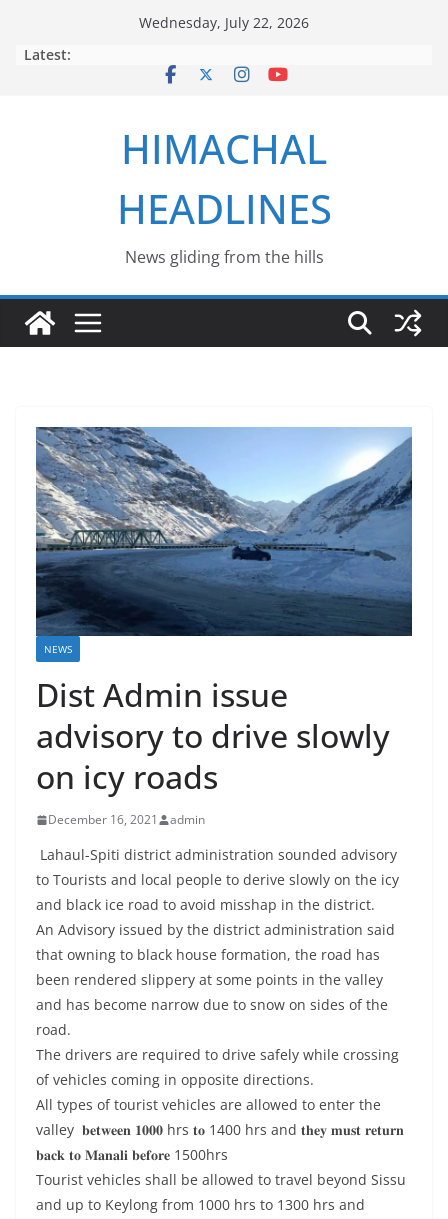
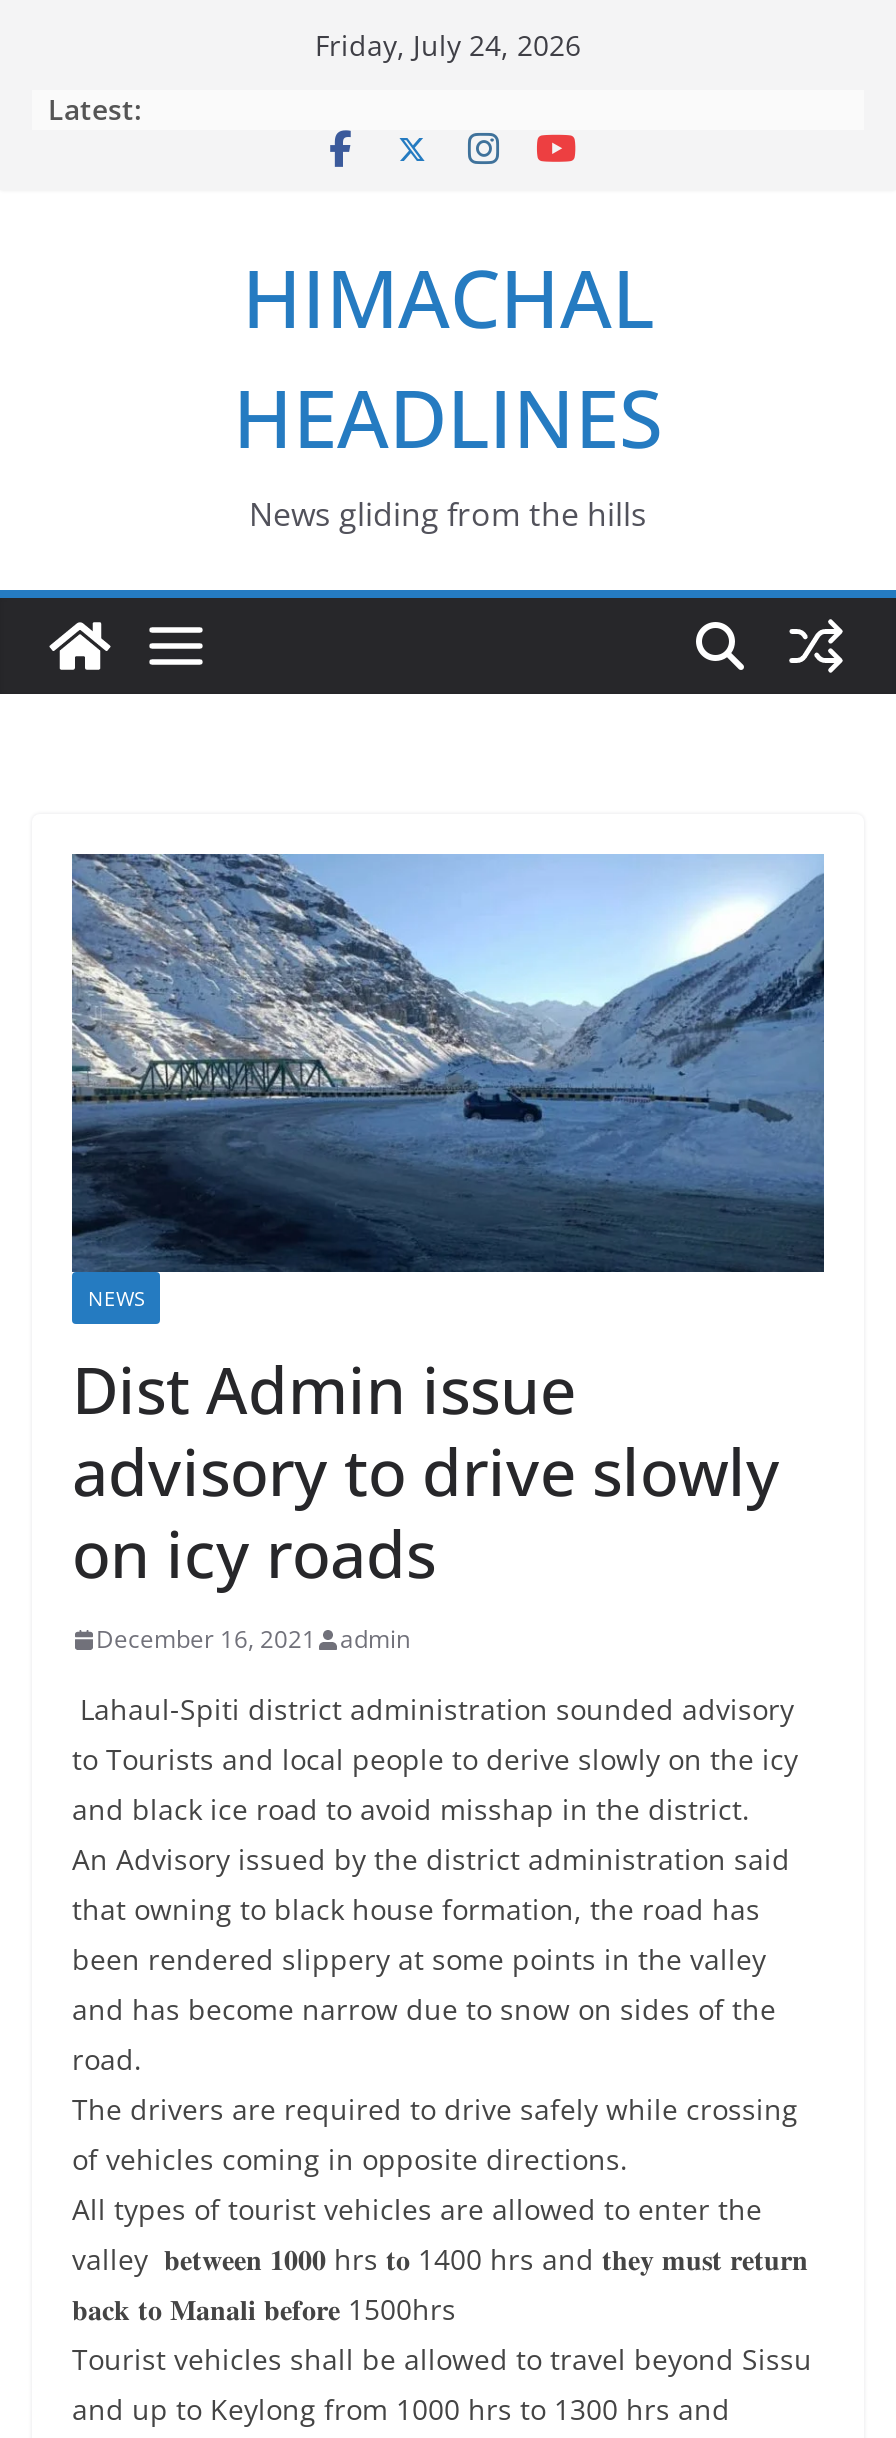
[139,13,309,32] Wednesday, July 22, 2026 -> [315,26,581,64] Friday, July 24, 2026

